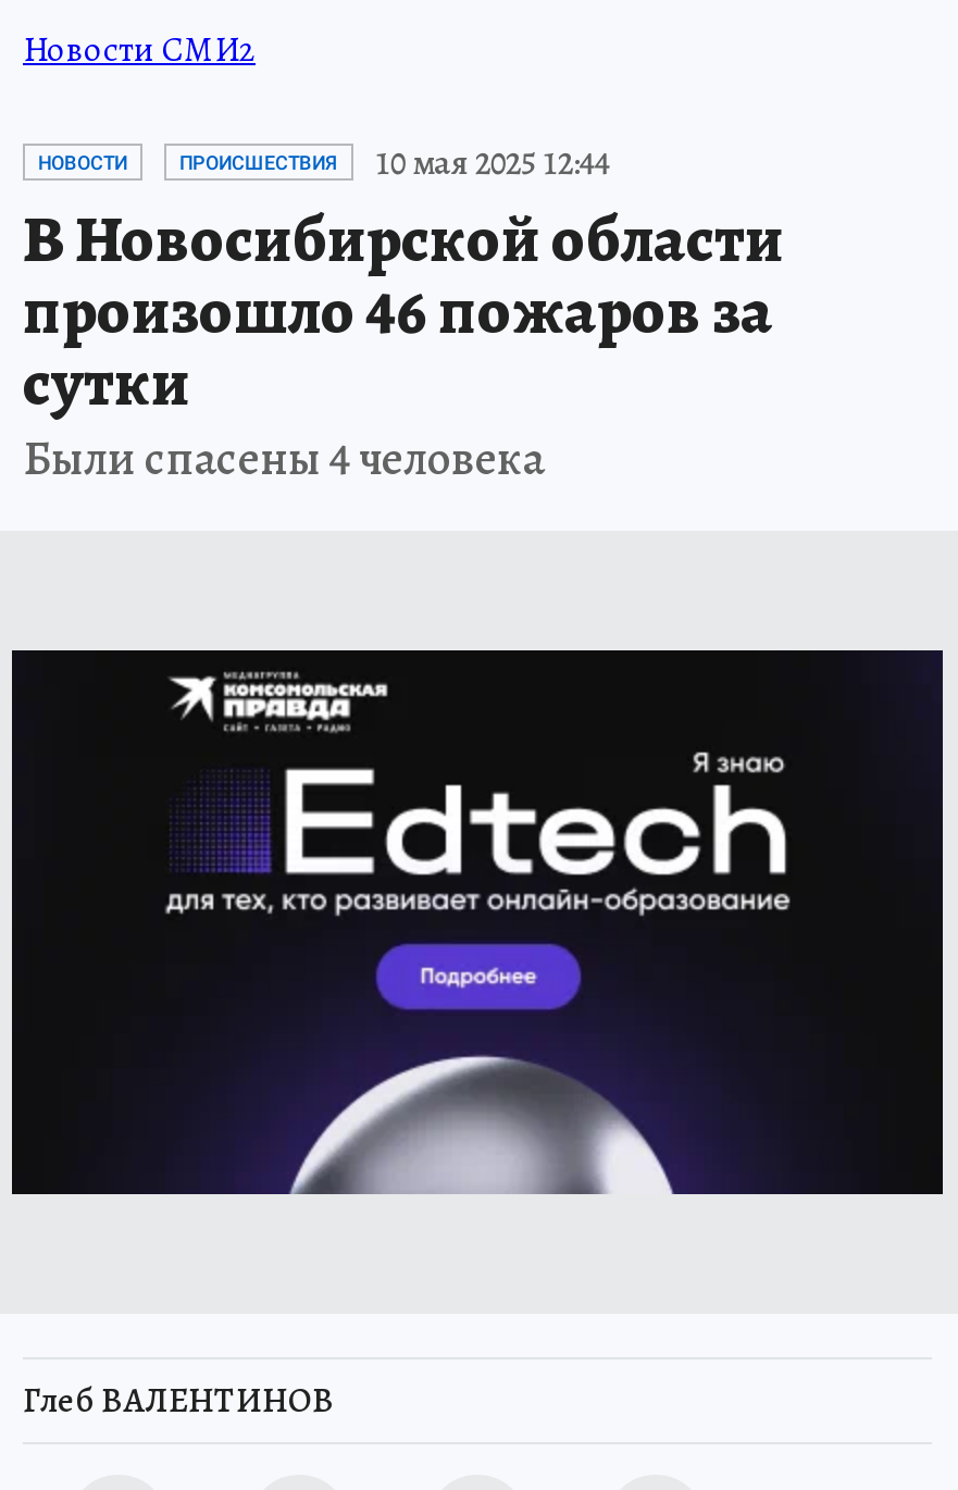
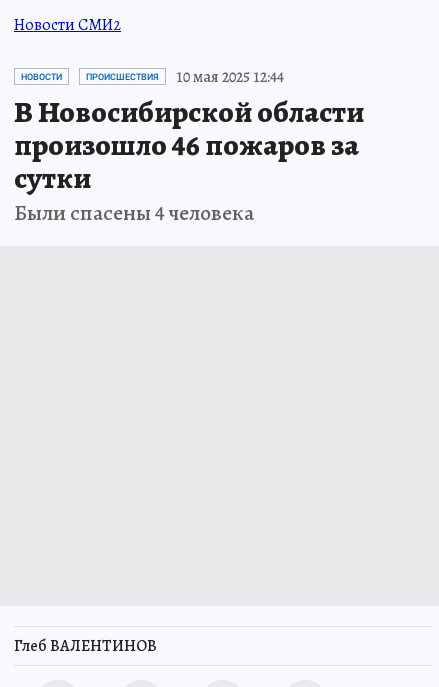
[10,648,945,1196] [image] -> none

